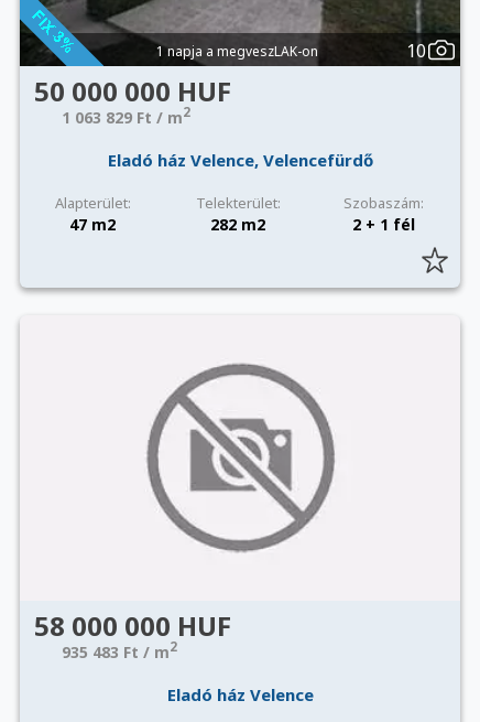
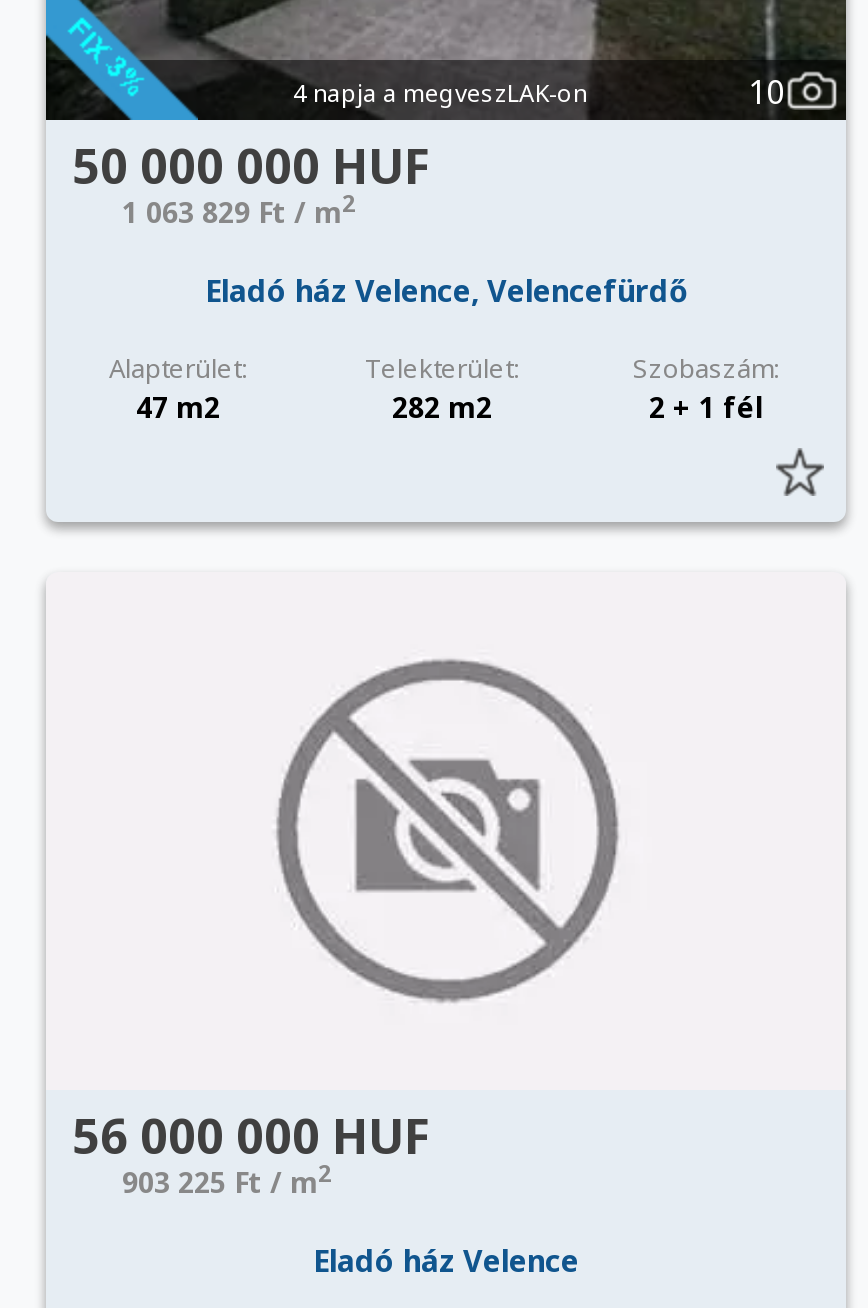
[156,42,318,61] 1 napja a megveszLAK-on -> [293,77,587,111] 4 napja a megveszLAK-on
[34,608,231,644] 58 000 000 HUF -> [72,1103,430,1169] 56 000 000 HUF
[62,639,177,662] 935 483 Ft / m2 -> [122,1159,332,1202] 903 225 Ft / m2

